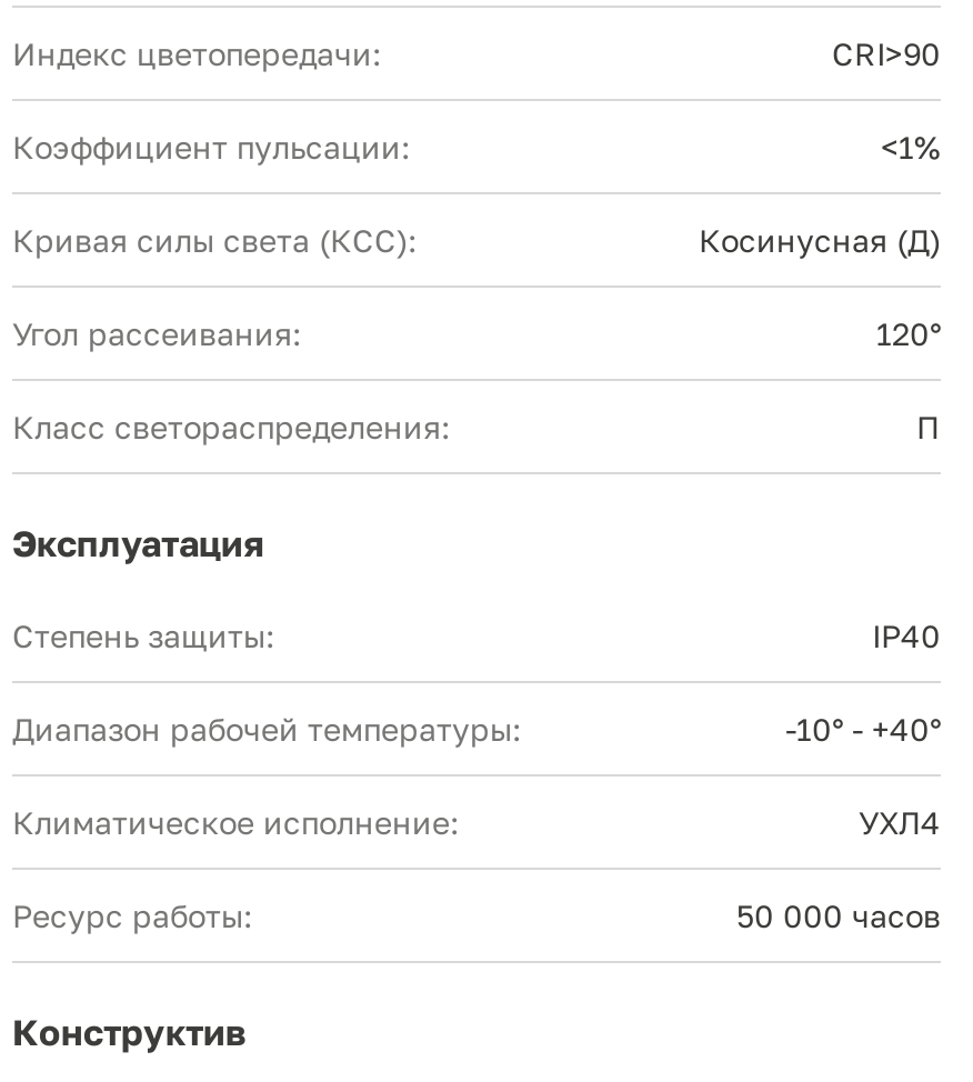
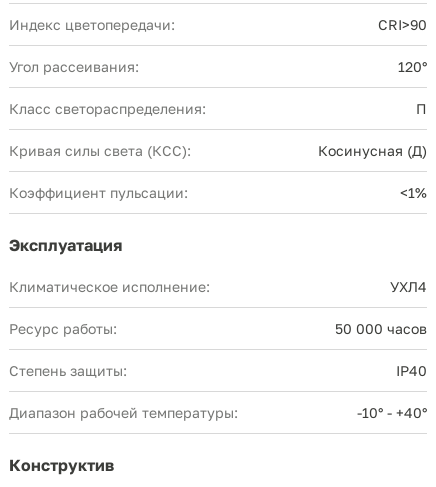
moved [12,128,941,259] -> [9,142,427,201]: Кривая силы света (КСС): | Косинусная (Д) | Коэффициент пульсации: | <1%
moved [12,314,941,445] -> [9,58,427,117]: Угол рассеивания: | 120° | Класс светораспределения: | П
moved [12,616,941,747] -> [9,362,427,421]: Степень защиты: | IP40 | Диапазон рабочей температуры: | -10° - +40°
moved [12,803,941,934] -> [9,278,427,337]: Климатическое исполнение: | УХЛ4 | Ресурс работы: | 50 000 часов

